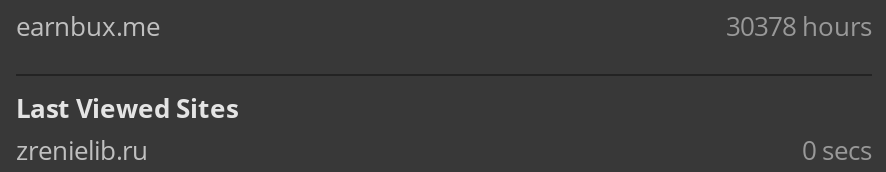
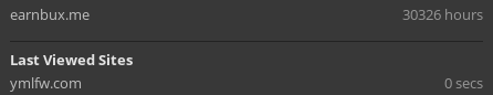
[726,7,872,43] 30378 hours -> [402,4,483,24] 30326 hours
[16,131,148,167] zrenielib.ru -> [10,72,82,92] ymlfw.com

